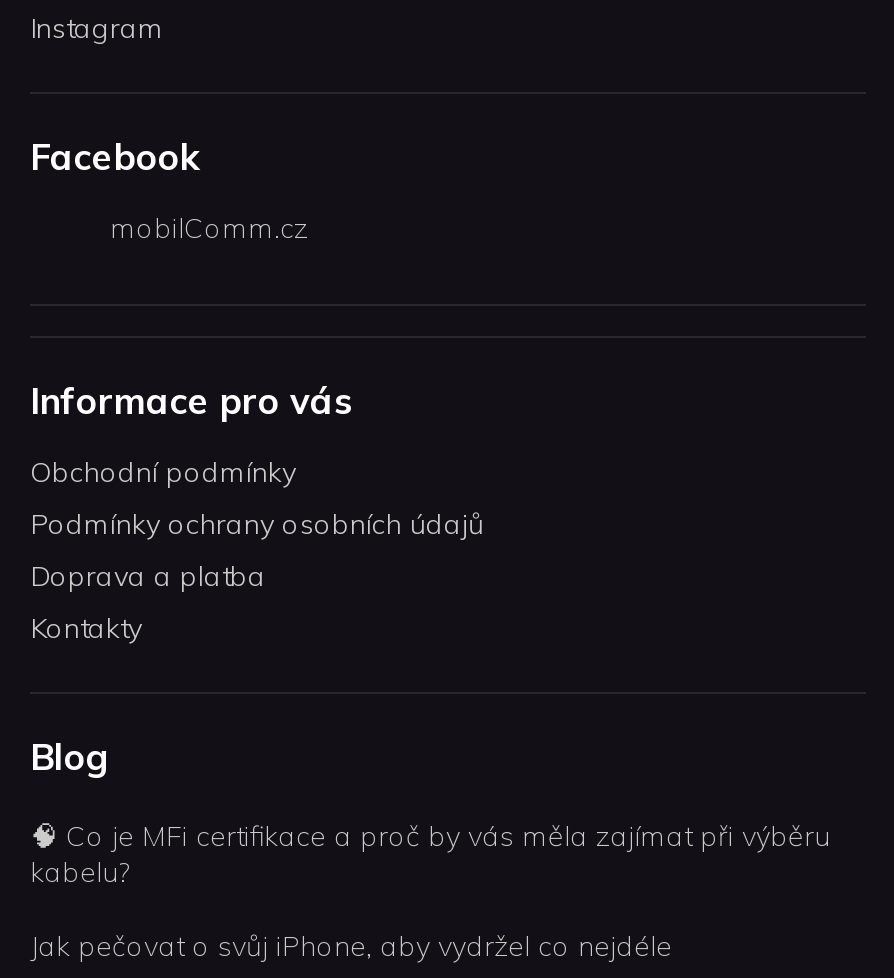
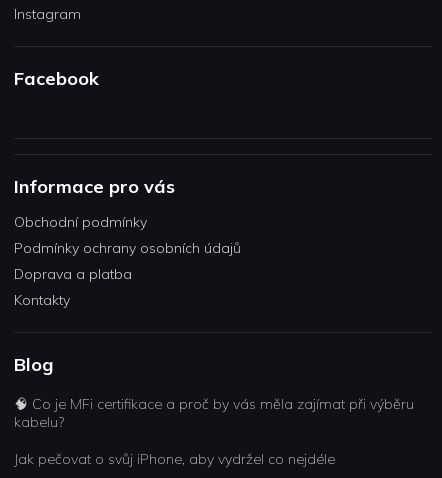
[110,211,308,247] mobilComm.cz -> none

